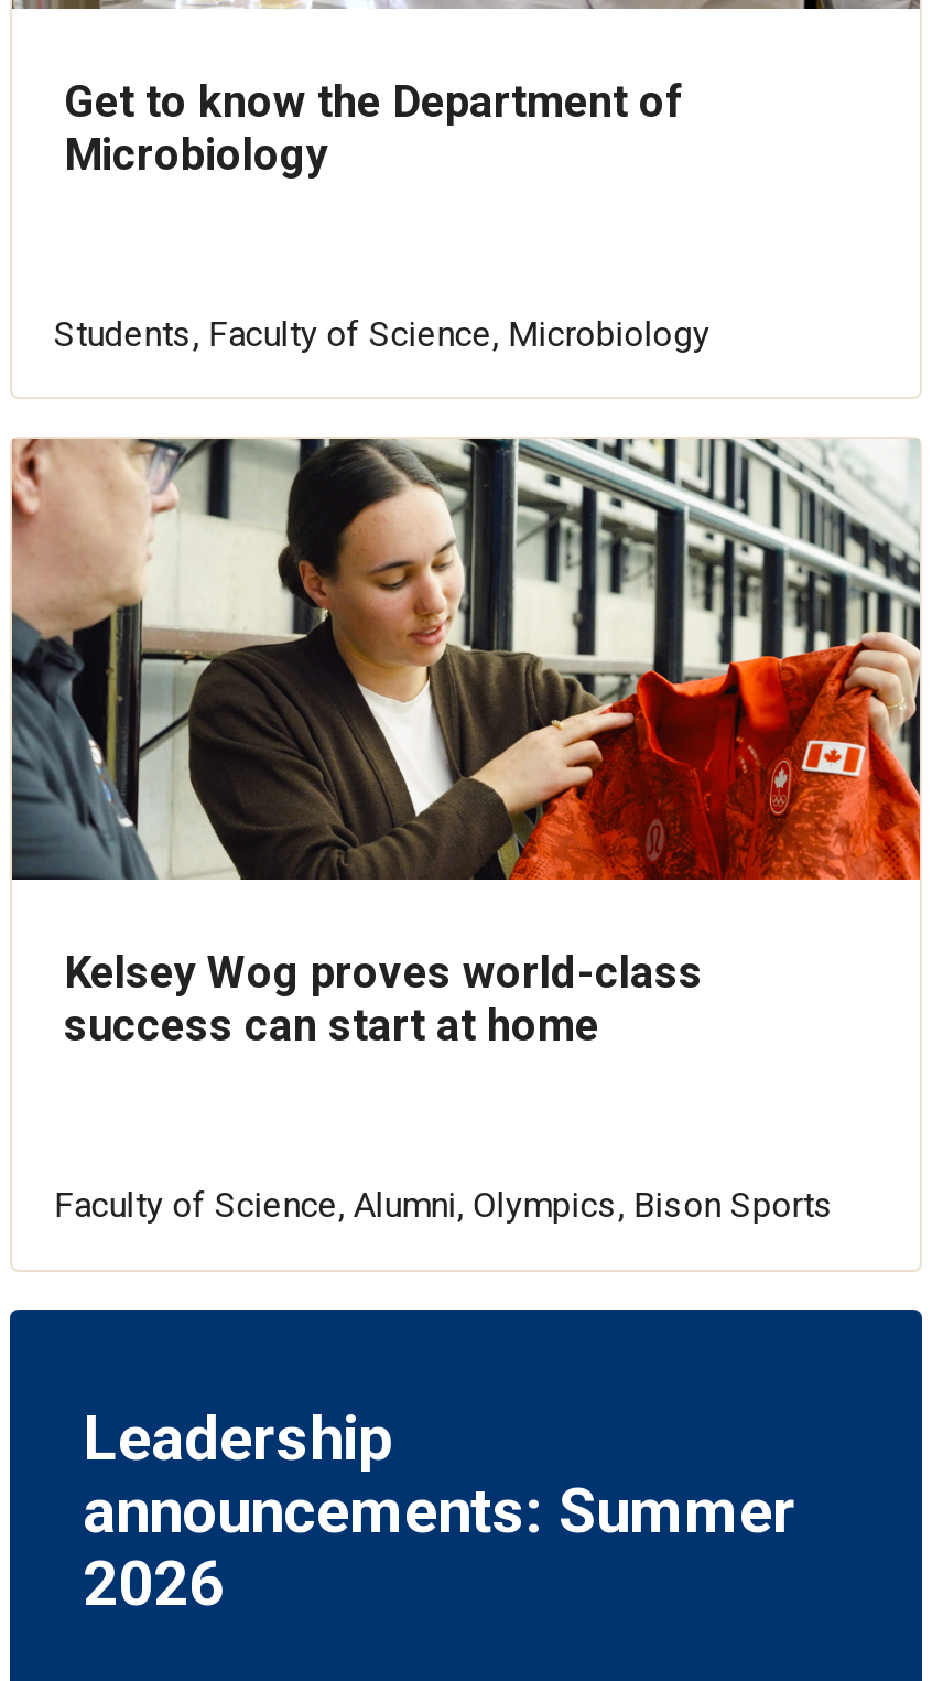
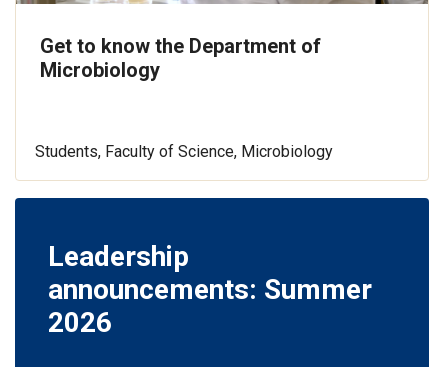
[12,437,922,1225] [image] | Kelsey Wog proves world-class | success can start at home | Faculty of Science, Alumni, Olympics, Bison Sports -> none

